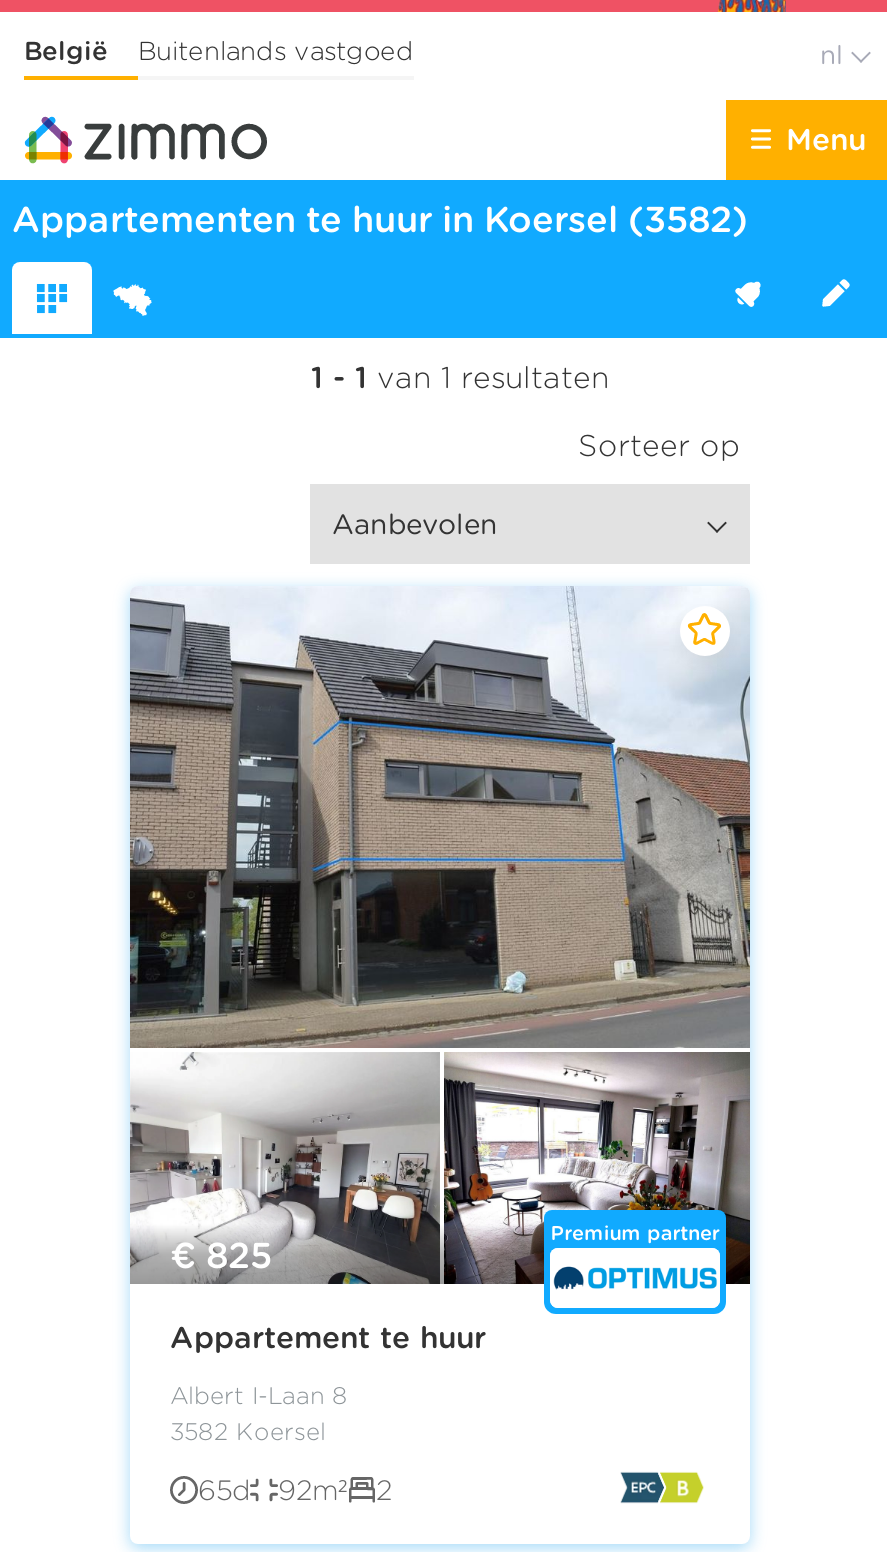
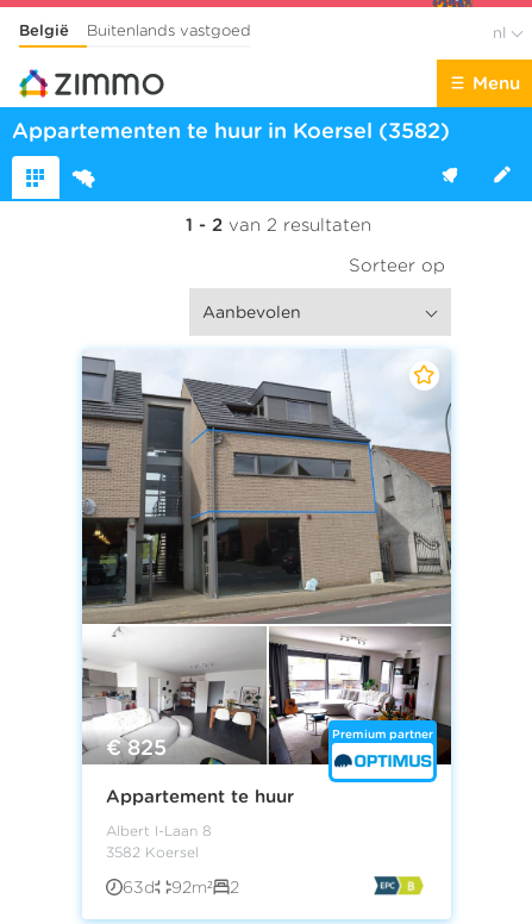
[311,360,609,396] 1 - 1 van 1 resultaten -> [186,214,371,236] 1 - 2 van 2 resultaten
[198,1473,250,1505] 65d -> [123,877,155,896] 63d

